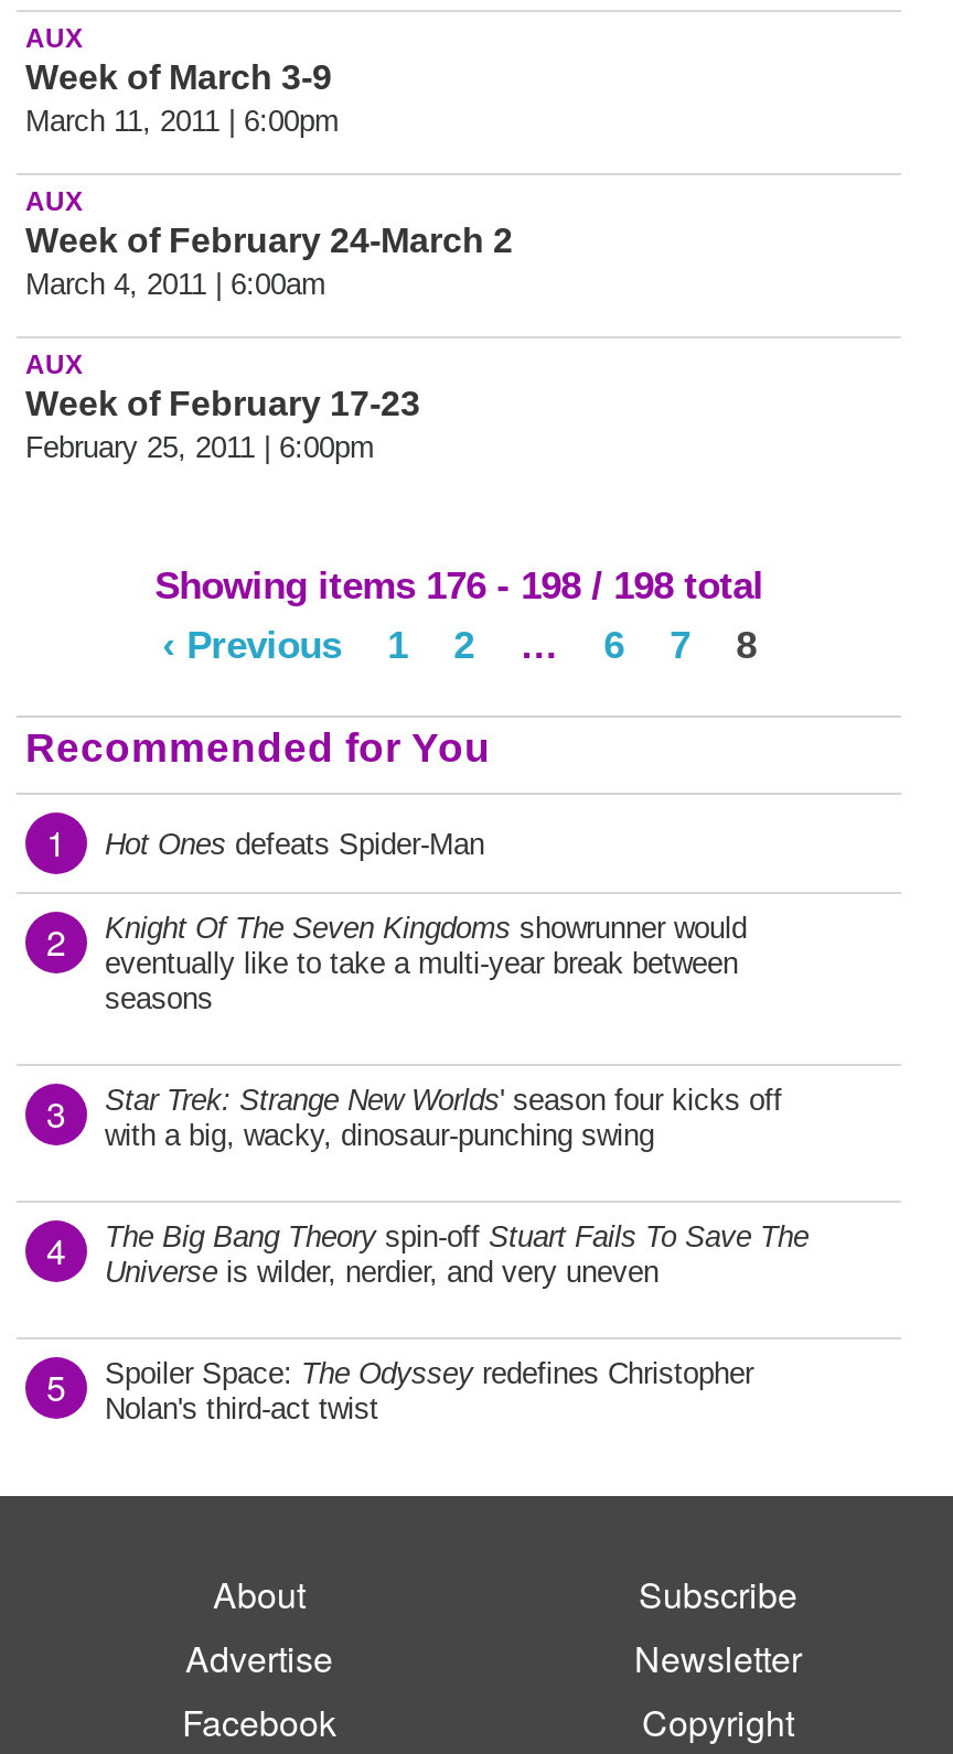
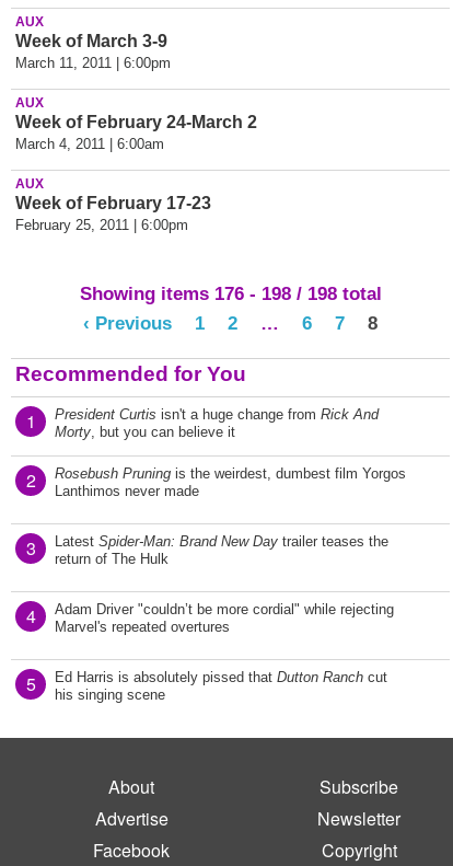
[105,828,484,861] Hot Ones defeats Spider-Man -> [55,406,379,440] President Curtis isn't a huge change from Rick And | Morty, but you can believe it
[105,912,747,1015] Knight Of The Seven Kingdoms showrunner would | eventually like to take a multi-year break between | seasons -> [55,465,406,499] Rosebush Pruning is the weirdest, dumbest film Yorgos | Lanthimos never made
[105,1084,782,1152] Star Trek: Strange New Worlds ' season four kicks off | with a big, wacky, dinosaur-punching swing -> [55,533,388,567] Latest Spider-Man: Brand New Day trailer teases the | return of The Hulk
[105,1220,809,1289] The Big Bang Theory spin-off Stuart Fails To Save The | Universe is wilder, nerdier, and very uneven -> [55,601,394,635] Adam Driver "couldn’t be more cordial" while rejecting | Marvel's repeated overtures
[105,1357,753,1425] Spoiler Space: The Odyssey redefines Christopher | Nolan's third-act twist -> [55,669,387,703] Ed Harris is absolutely pissed that Dutton Ranch cut | his singing scene

